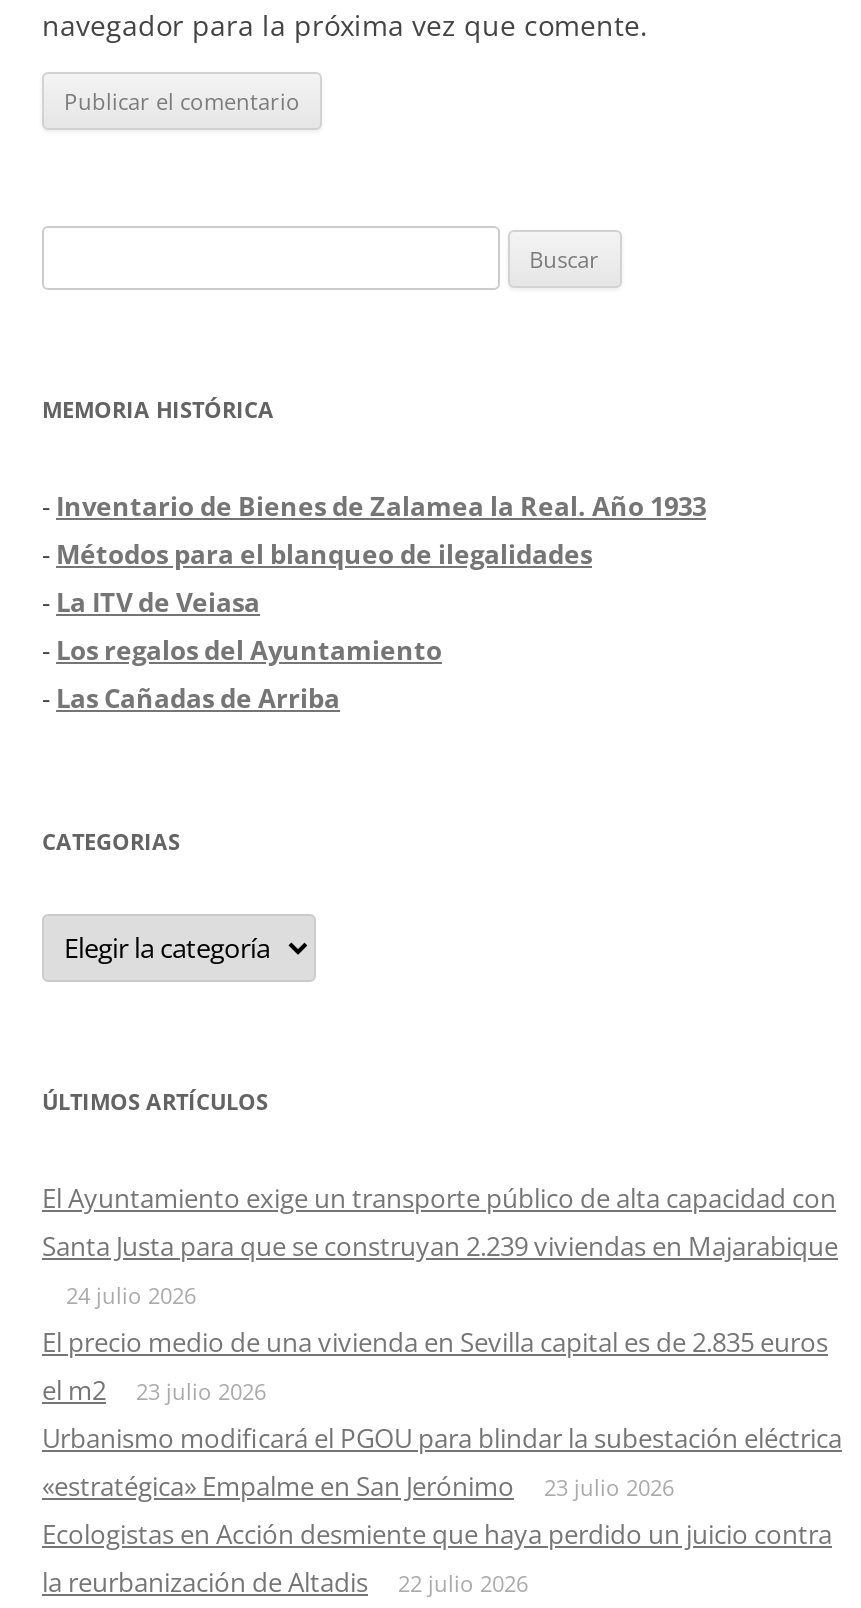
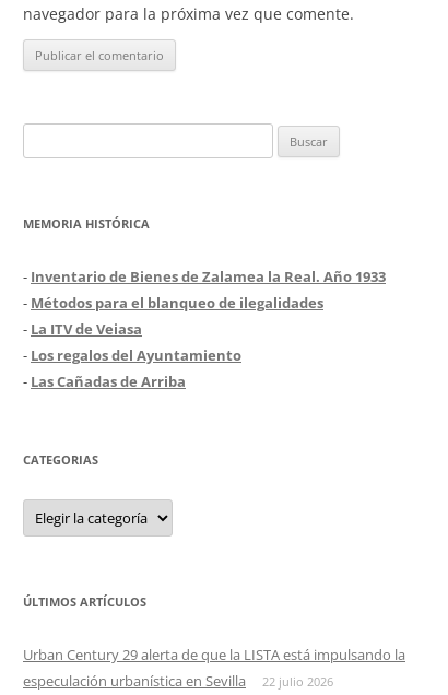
[42,1180,842,1600] El Ayuntamiento exige un transporte público de alta capacidad con | Santa Justa para que se construyan 2.239 viviendas en Majarabique | 24 julio 2026 | El precio medio de una vivienda en Sevilla capital es de 2.835 euros | el m2 | 23 julio 2026 | Urbanismo modificará el PGOU para blindar la subestación eléctrica | «estratégica» Empalme en San Jerónimo | 23 julio 2026 | Ecologistas en Acción desmiente que haya perdido un juicio contra | la reurbanización de Altadis -> [23,645,405,691] Urban Century 29 alerta de que la LISTA está impulsando la | especulación urbanística en Sevilla

